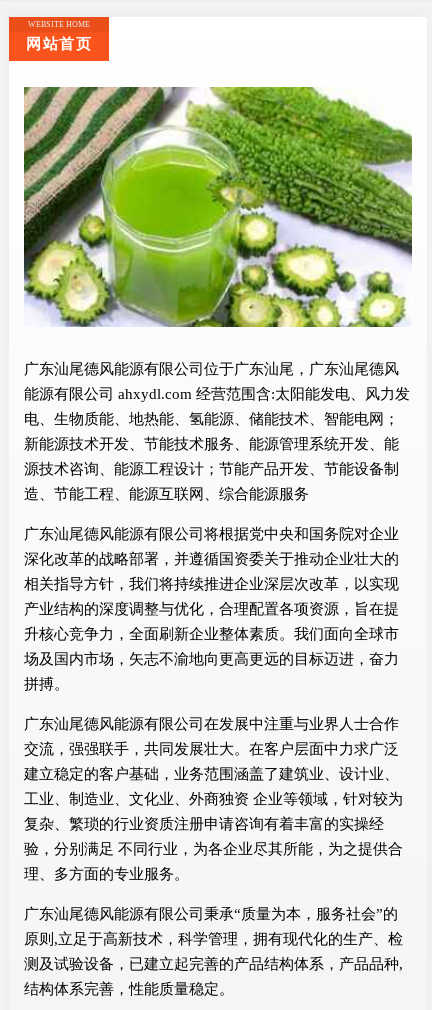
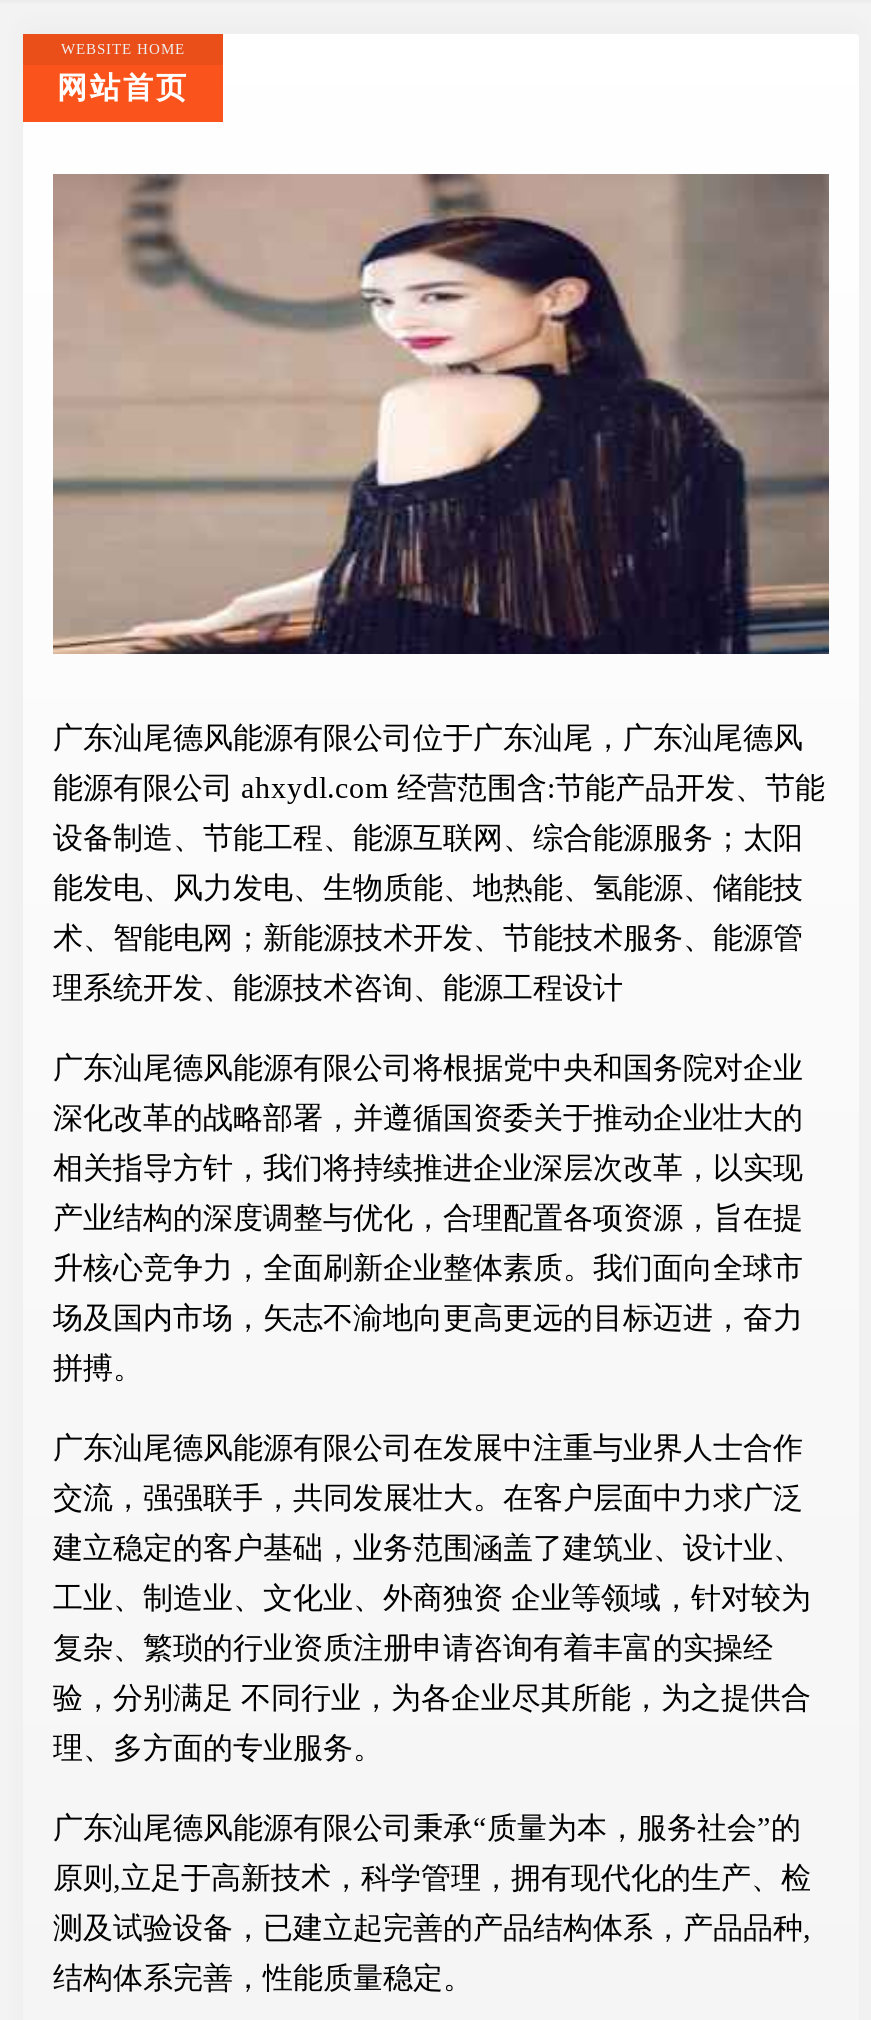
[24,86,412,328] [image] -> [51,172,831,656] [image]
[24,386,410,402] 能源有限公司 ahxydl.com 经营范围含:太阳能发电、风力发 -> [53,773,825,805] 能源有限公司 ahxydl.com 经营范围含:节能产品开发、节能
[24,411,399,427] 电、生物质能、地热能、氢能源、储能技术、智能电网； -> [53,823,803,855] 设备制造、节能工程、能源互联网、综合能源服务；太阳
[24,436,399,452] 新能源技术开发、节能技术服务、能源管理系统开发、能 -> [53,873,803,905] 能发电、风力发电、生物质能、地热能、氢能源、储能技
[24,461,399,477] 源技术咨询、能源工程设计；节能产品开发、节能设备制 -> [53,923,803,955] 术、智能电网；新能源技术开发、节能技术服务、能源管
[24,486,309,502] 造、节能工程、能源互联网、综合能源服务 -> [53,973,623,1005] 理系统开发、能源技术咨询、能源工程设计

